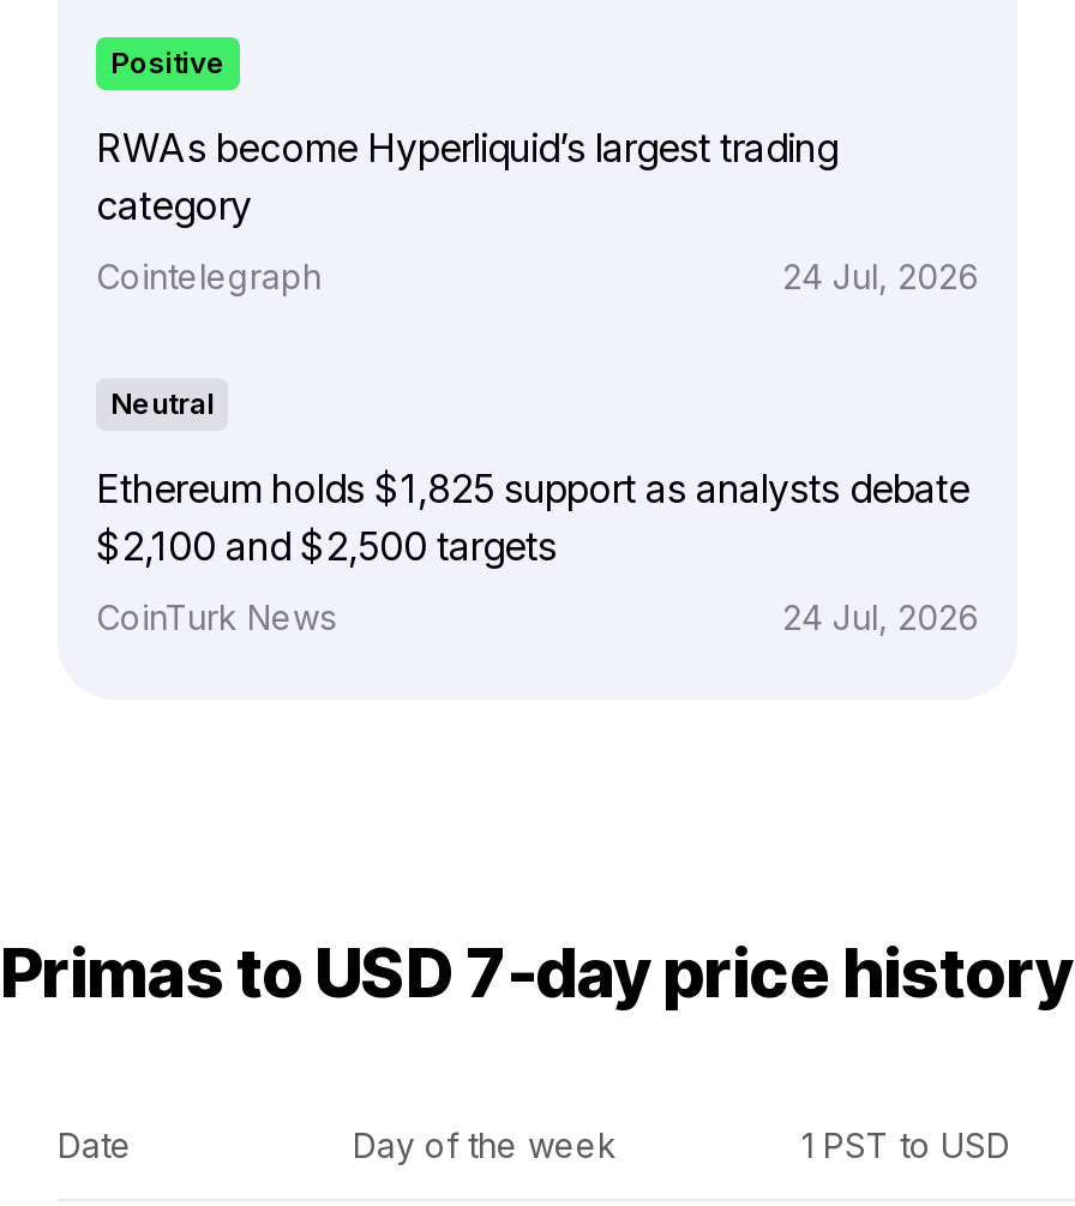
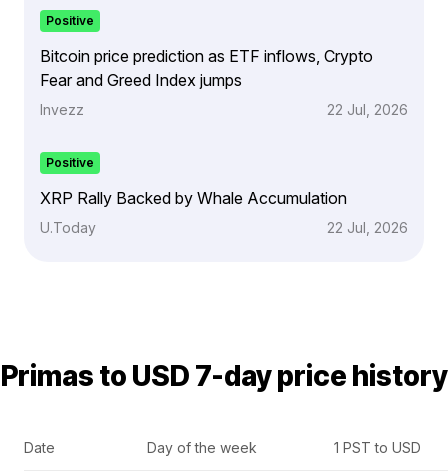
[96,124,837,229] RWAs become Hyperliquid’s largest trading | category -> [40,46,373,90] Bitcoin price prediction as ETF inflows, Crypto | Fear and Greed Index jumps
[96,256,979,296] Cointelegraph | 24 Jul, 2026 -> [40,101,408,118] Invezz | 22 Jul, 2026
[110,385,214,421] Neutral -> [46,155,94,170] Positive
[96,464,969,570] Ethereum holds $1,825 support as analysts debate | $2,100 and $2,500 targets -> [40,188,347,208] XRP Rally Backed by Whale Accumulation
[96,596,979,637] CoinTurk News | 24 Jul, 2026 -> [40,219,408,236] U.Today | 22 Jul, 2026

